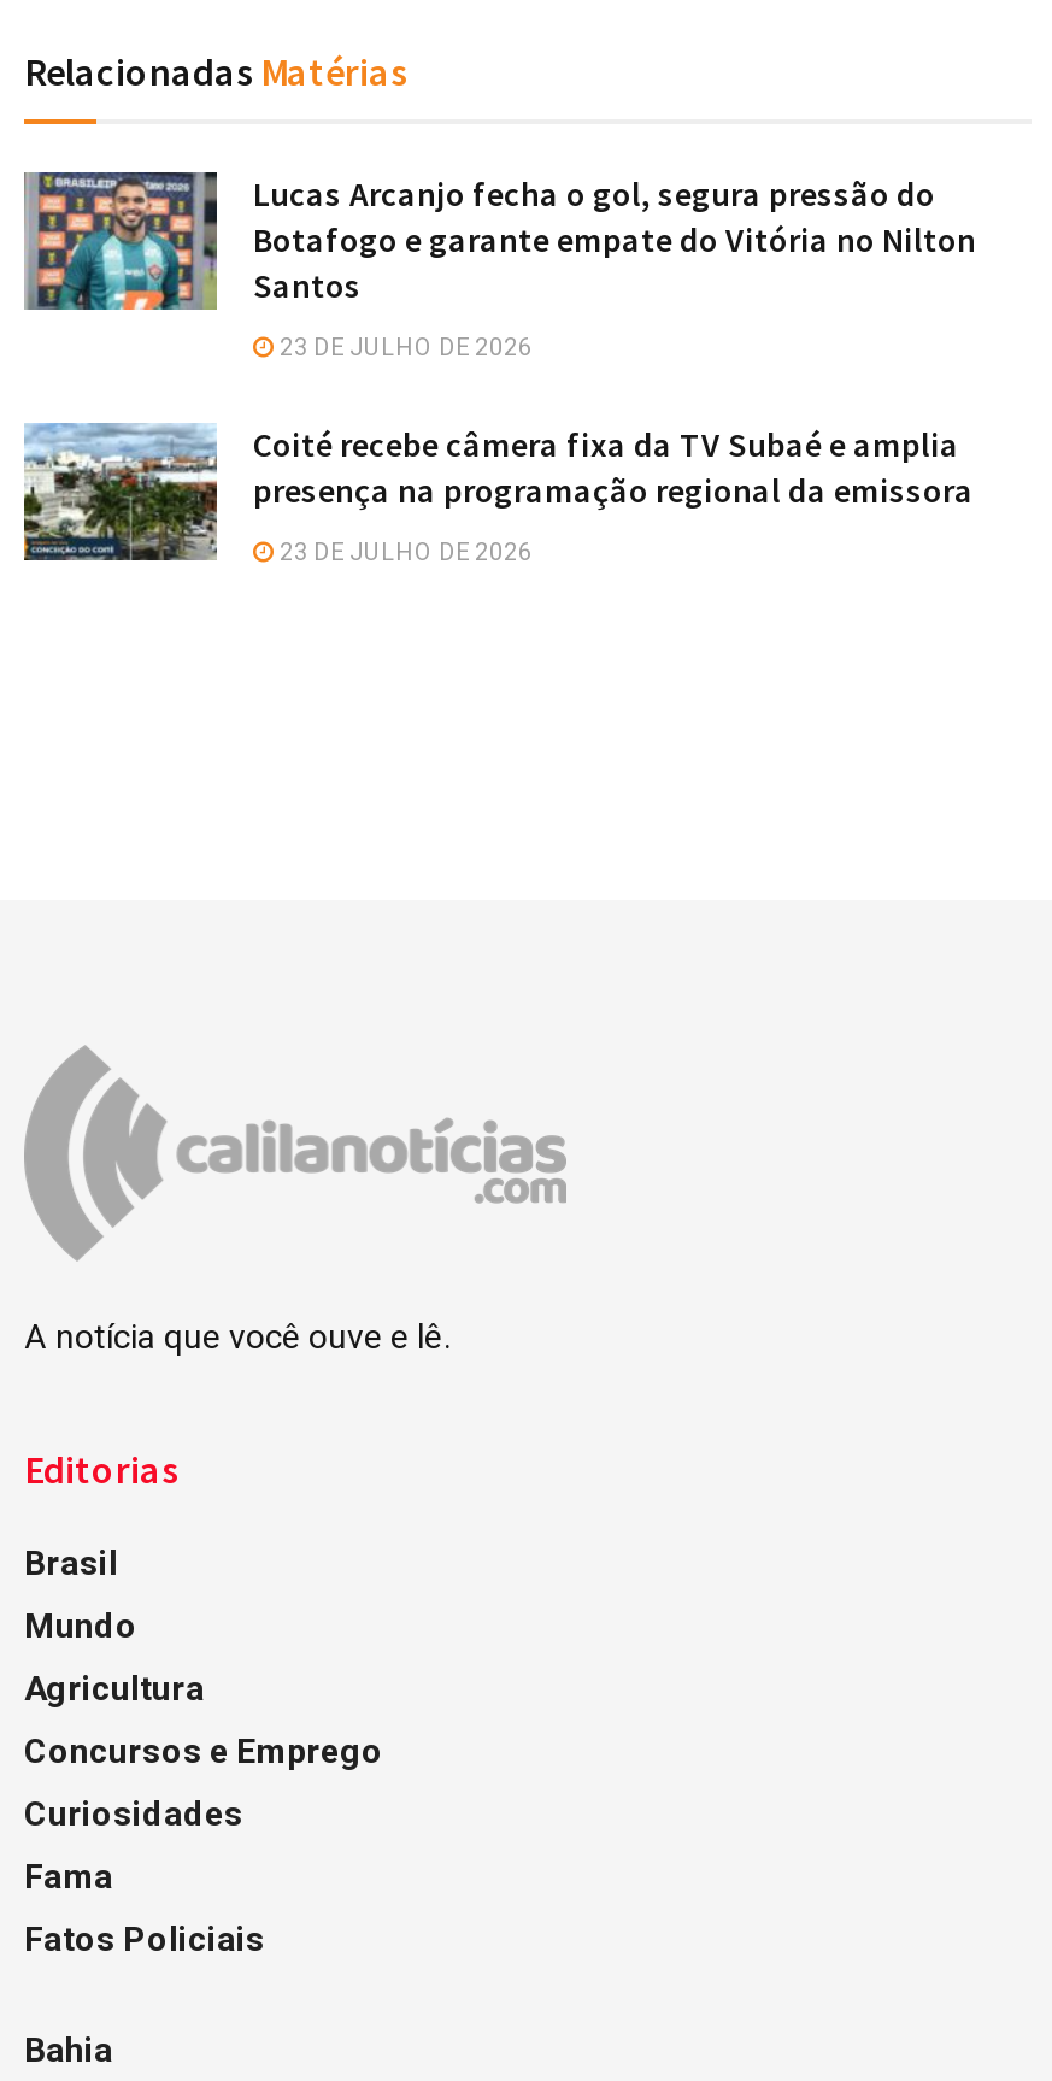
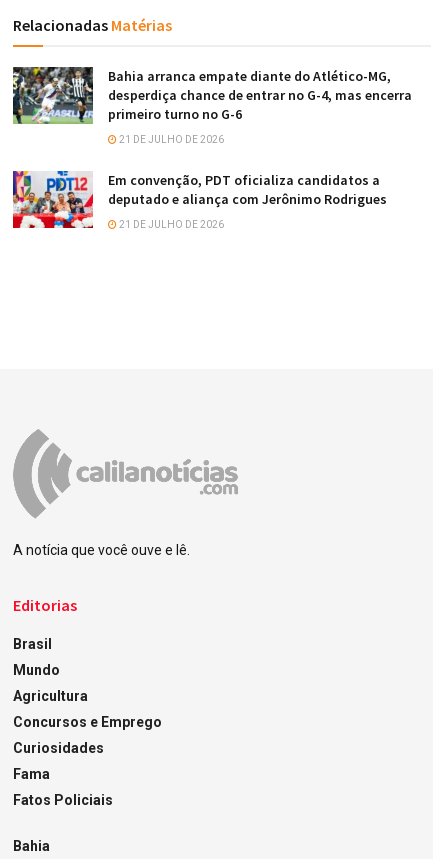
[22,170,976,312] [image] | Lucas Arcanjo fecha o gol, segura pressão do | Botafogo e garante empate do Vitória no Nilton | Santos -> [13,66,412,125] [image] | Bahia arranca empate diante do Atlético-MG, | desperdiça chance de entrar no G-4, mas encerra | primeiro turno no G-6
[275,334,533,360] 23 DE JULHO DE 2026 -> [117,134,224,145] 21 DE JULHO DE 2026
[22,421,974,563] [image] | Coité recebe câmera fixa da TV Subaé e amplia | presença na programação regional da emissora -> [12,170,387,229] [image] | Em convenção, PDT oficializa candidatos a | deputado e aliança com Jerônimo Rodrigues
[275,538,533,565] 23 DE JULHO DE 2026 -> [117,219,224,230] 21 DE JULHO DE 2026

